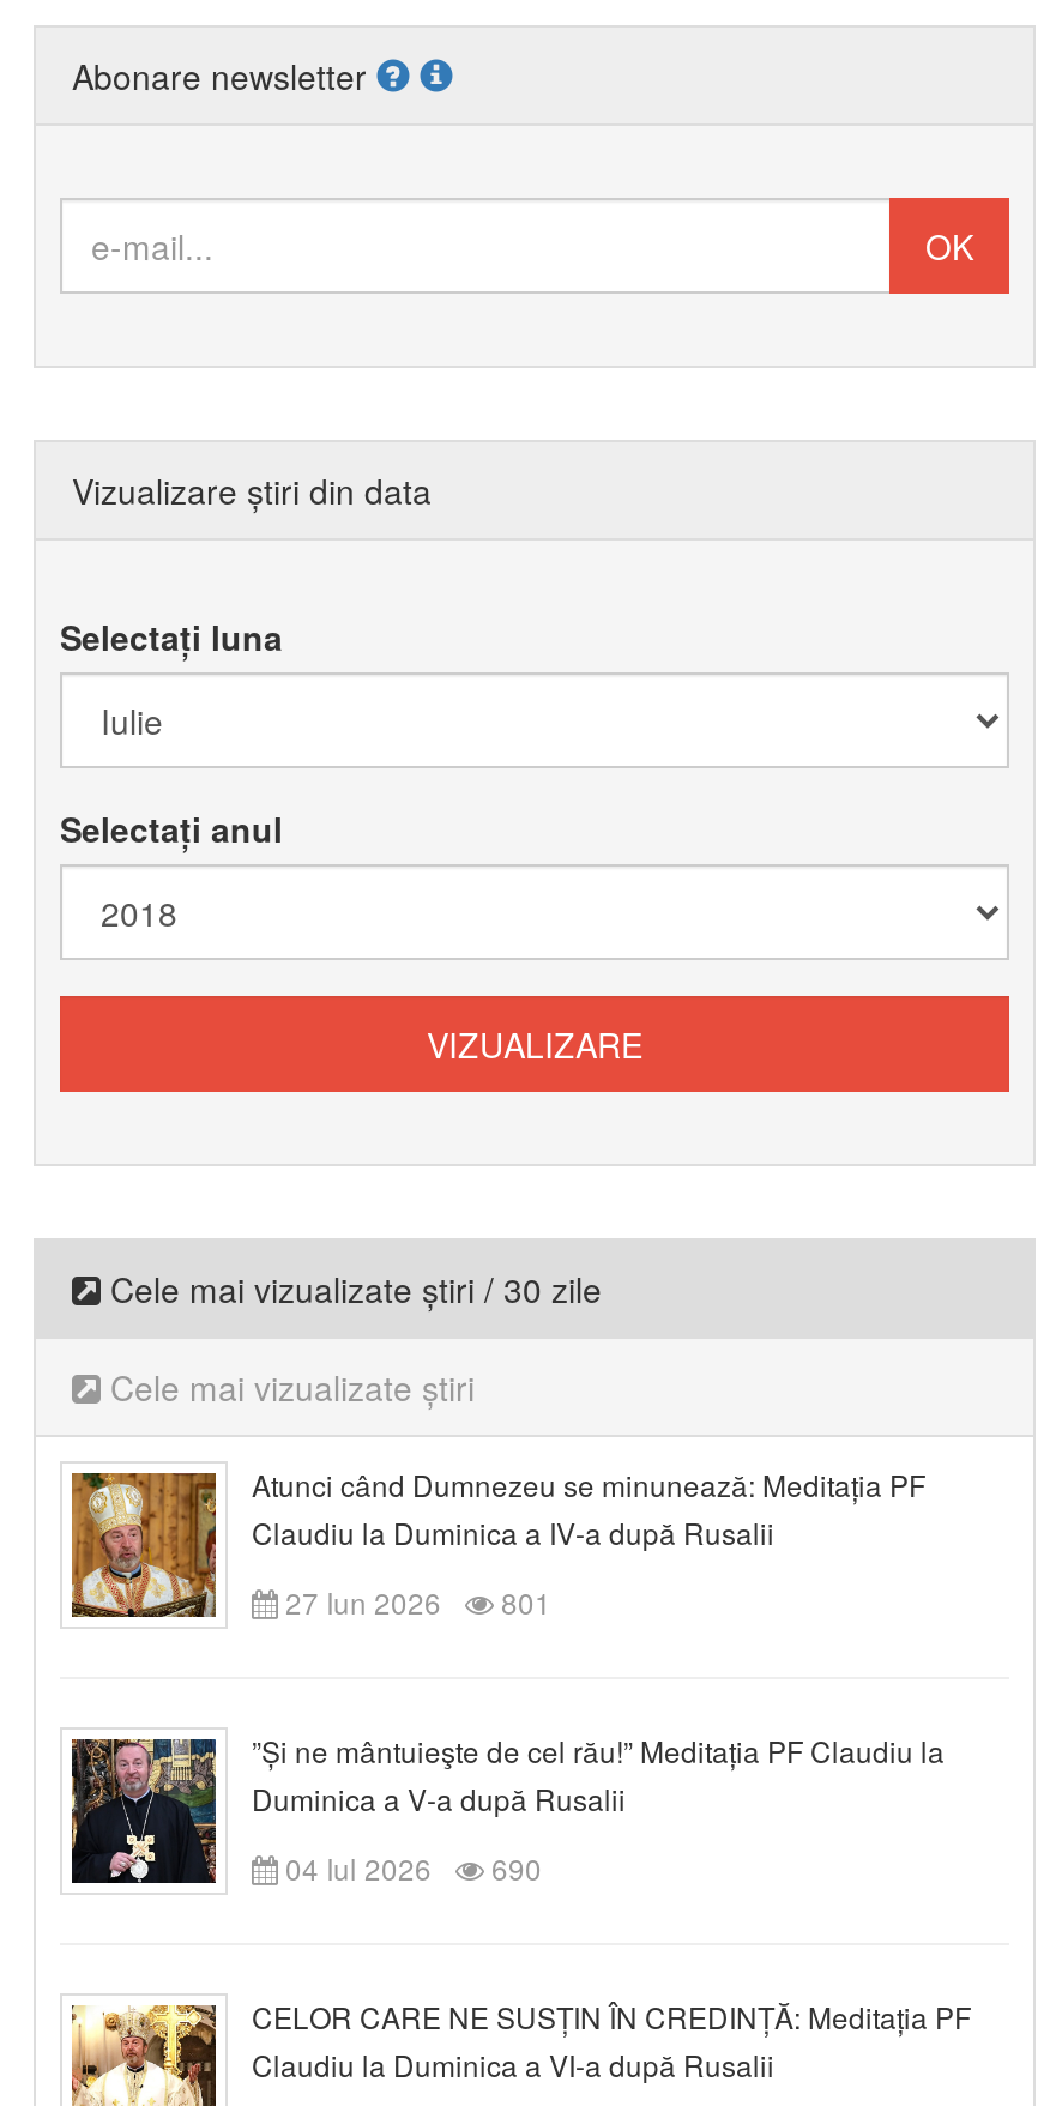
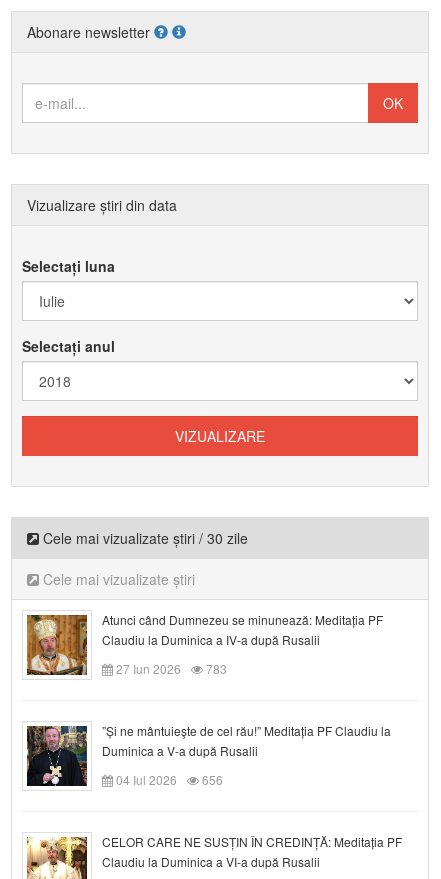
[278,1581,551,1622] 27 Iun 2026 801 -> [113,660,227,677] 27 Iun 2026 783
[278,1847,542,1888] 04 Iul 2026 690 -> [113,771,223,788] 04 Iul 2026 656

